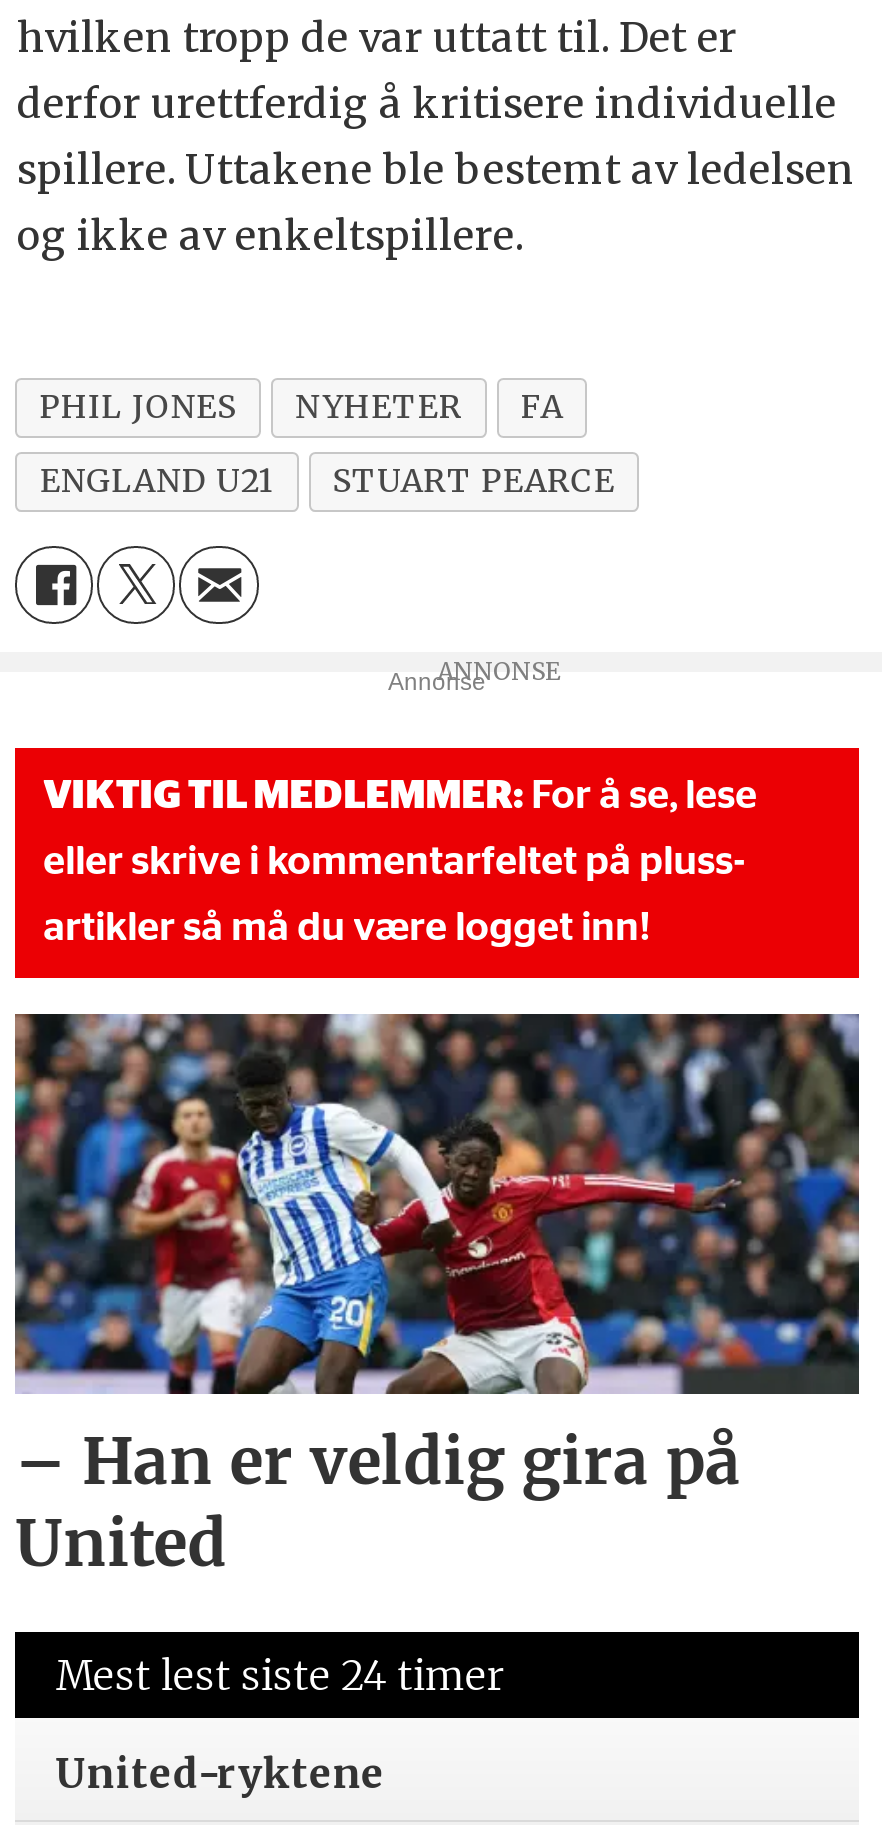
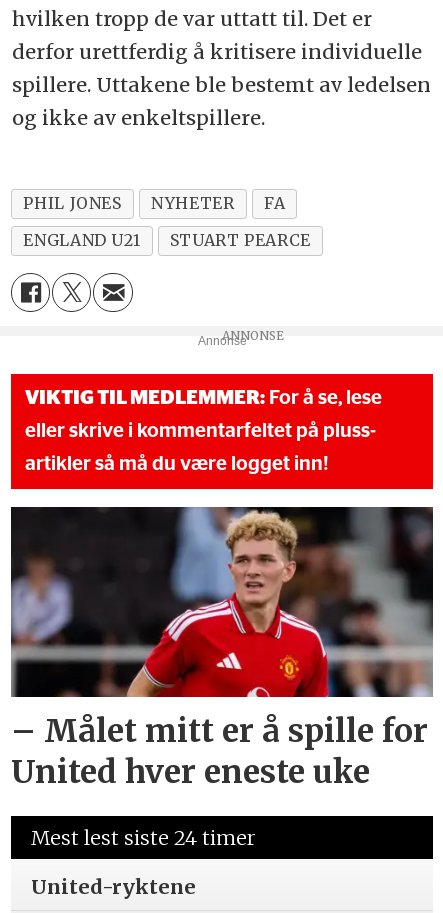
[13,1012,861,1584] [image] | – Han er veldig gira på | United -> [10,506,434,792] [image] | – Målet mitt er å spille for | United hver eneste uke

